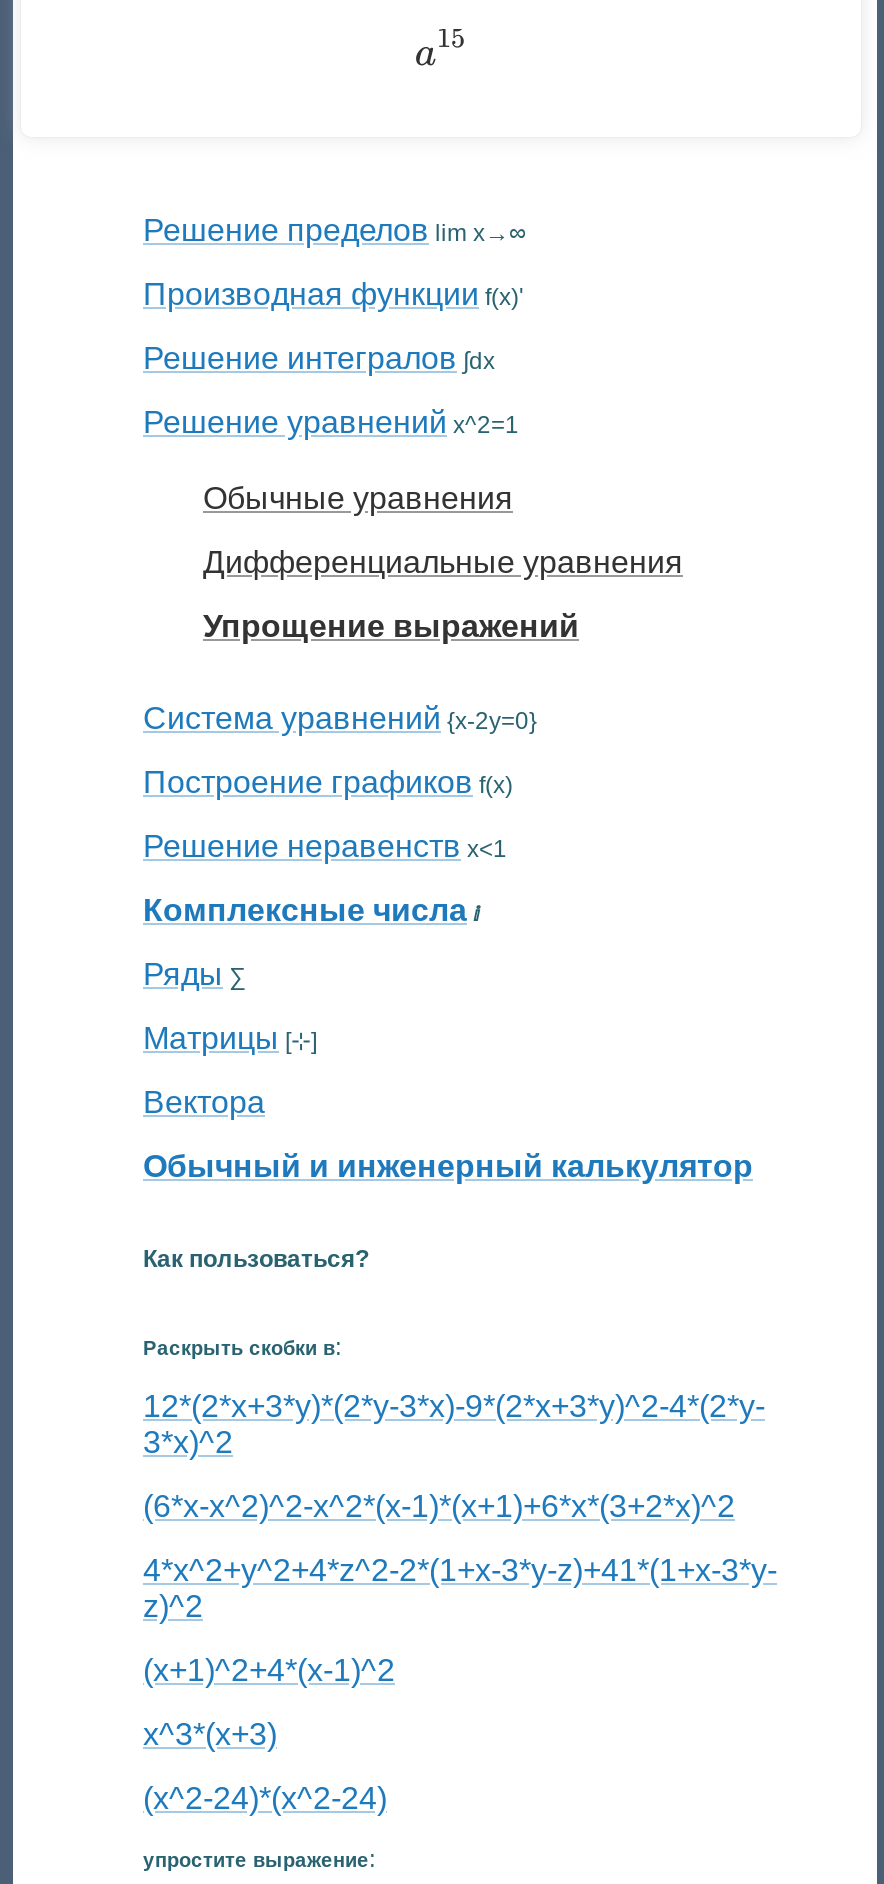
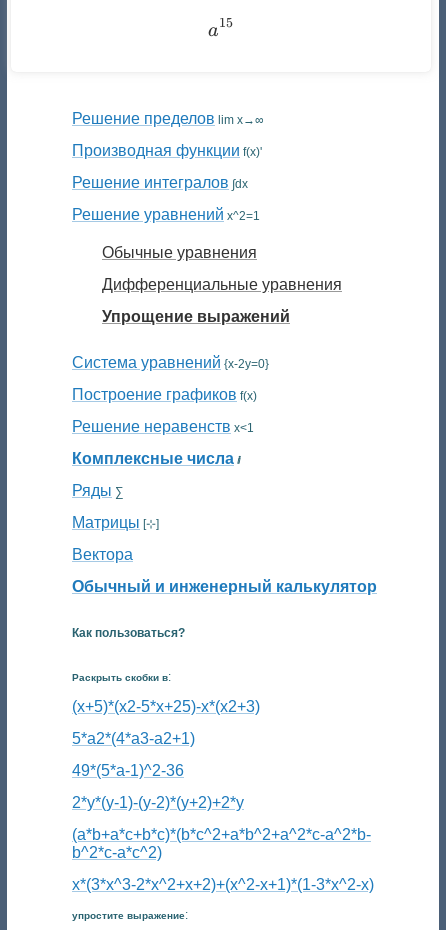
[143,1389,765,1459] 12*(2*x+3*y)*(2*y-3*x)-9*(2*x+3*y)^2-4*(2*y- | 3*x)^2 -> [72,698,260,715] (x+5)*(x2-5*x+25)-x*(x2+3)
[143,1489,735,1523] (6*x-x^2)^2-x^2*(x-1)*(x+1)+6*x*(3+2*x)^2 -> [72,730,195,747] 5*a2*(4*a3-a2+1)
[143,1553,777,1623] 4*x^2+y^2+4*z^2-2*(1+x-3*y-z)+41*(1+x-3*y- | z)^2 -> [72,762,184,779] 49*(5*a-1)^2-36
[143,1653,395,1687] (x+1)^2+4*(x-1)^2 -> [72,794,244,811] 2*y*(y-1)-(y-2)*(y+2)+2*y
[143,1717,277,1751] x^3*(x+3) -> [72,826,371,861] (a*b+a*c+b*c)*(b*c^2+a*b^2+a^2*c-a^2*b- | b^2*c-a*c^2)
[143,1781,387,1815] (x^2-24)*(x^2-24) -> [72,876,374,893] x*(3*x^3-2*x^2+x+2)+(x^2-x+1)*(1-3*x^2-x)

